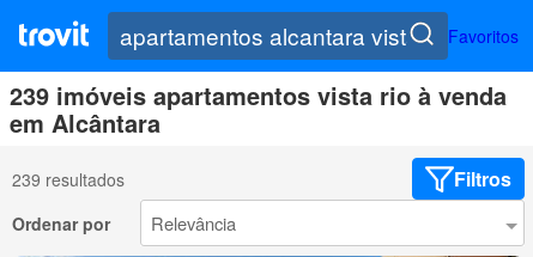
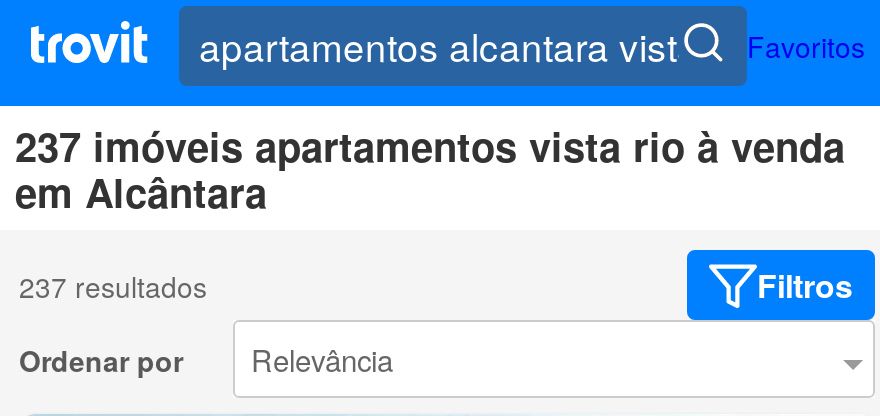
[10,78,507,113] 239 imóveis apartamentos vista rio à venda -> [15,117,845,175] 237 imóveis apartamentos vista rio à venda
[12,167,125,191] 239 resultados -> [19,266,207,306] 237 resultados

